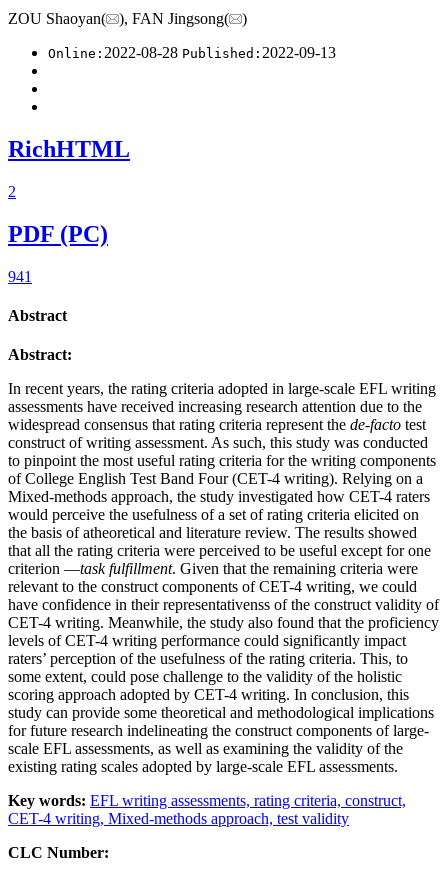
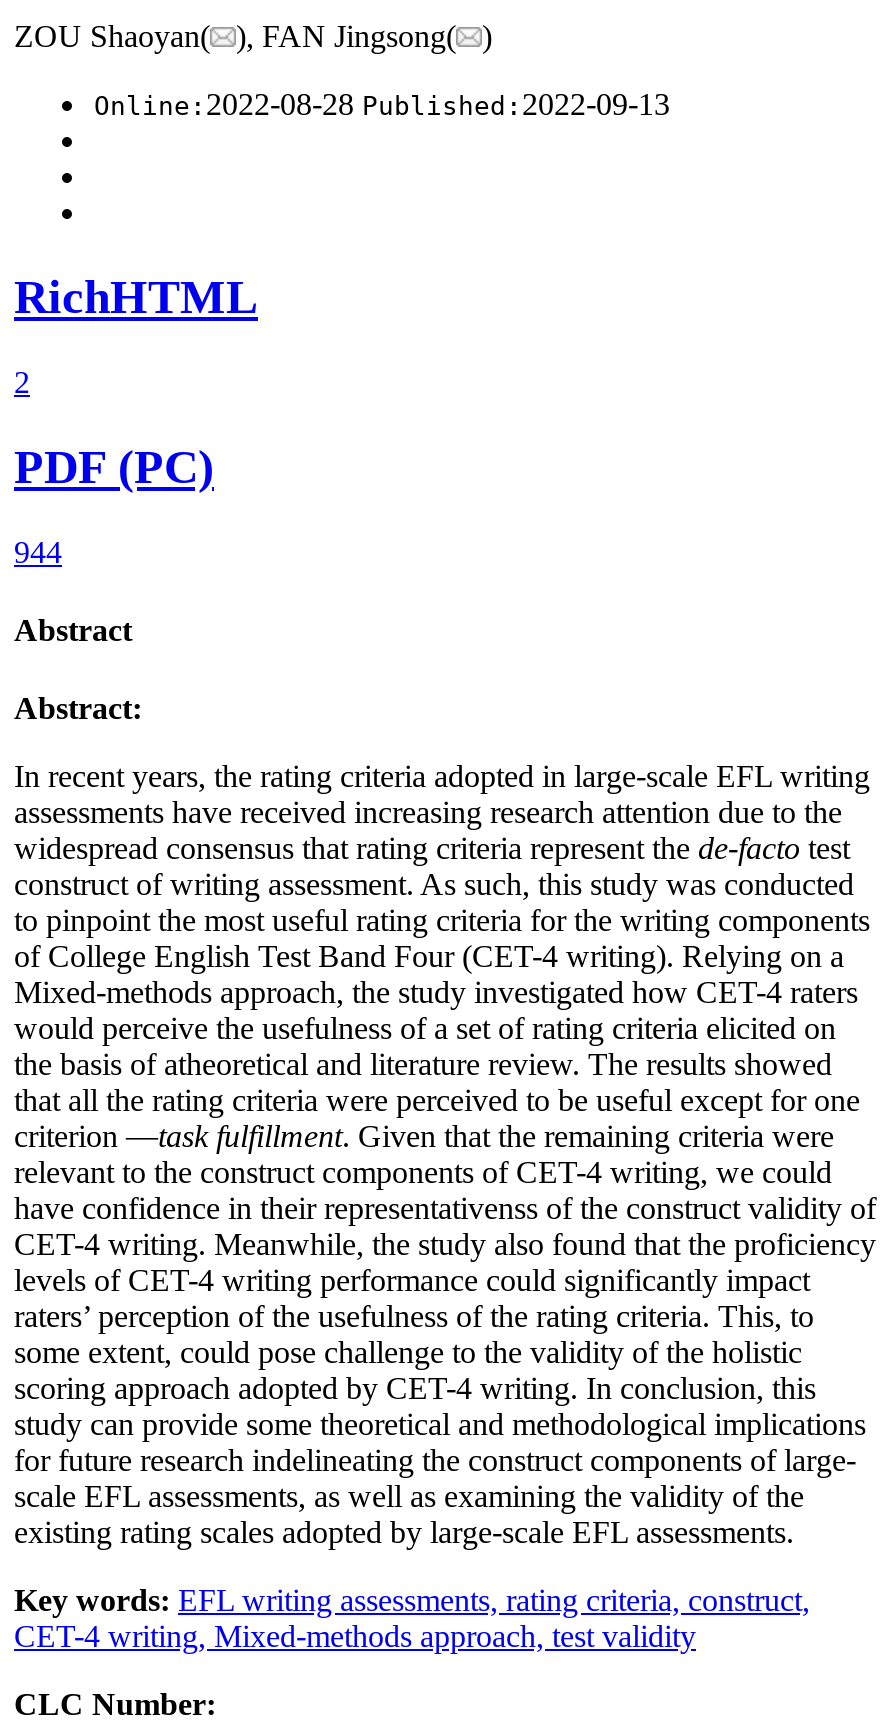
[8,268,32,285] 941 -> [14,535,62,569] 944

